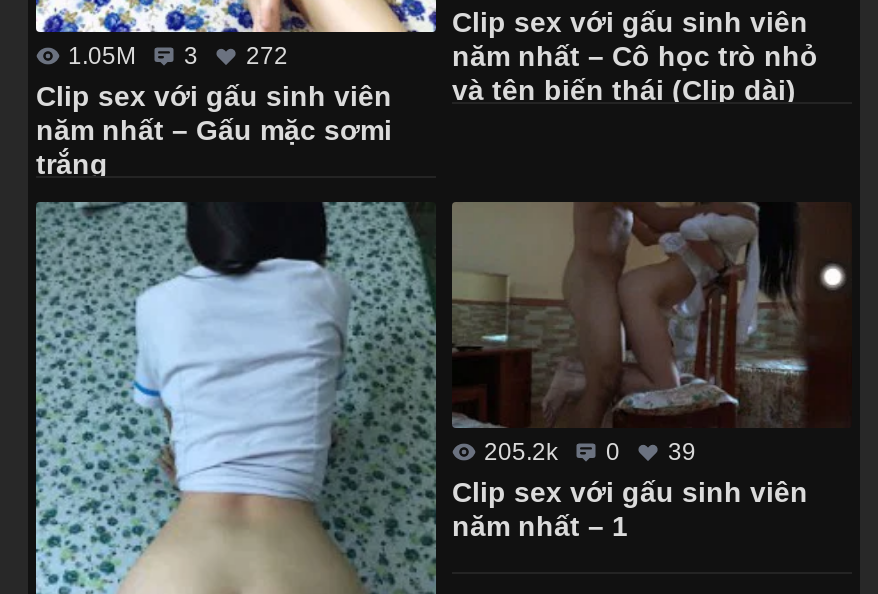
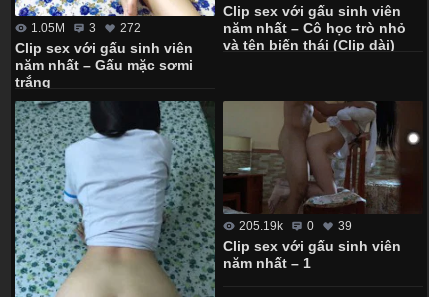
[484,437,696,465] 205.2k 0 39 -> [239,218,352,232] 205.19k 0 39

